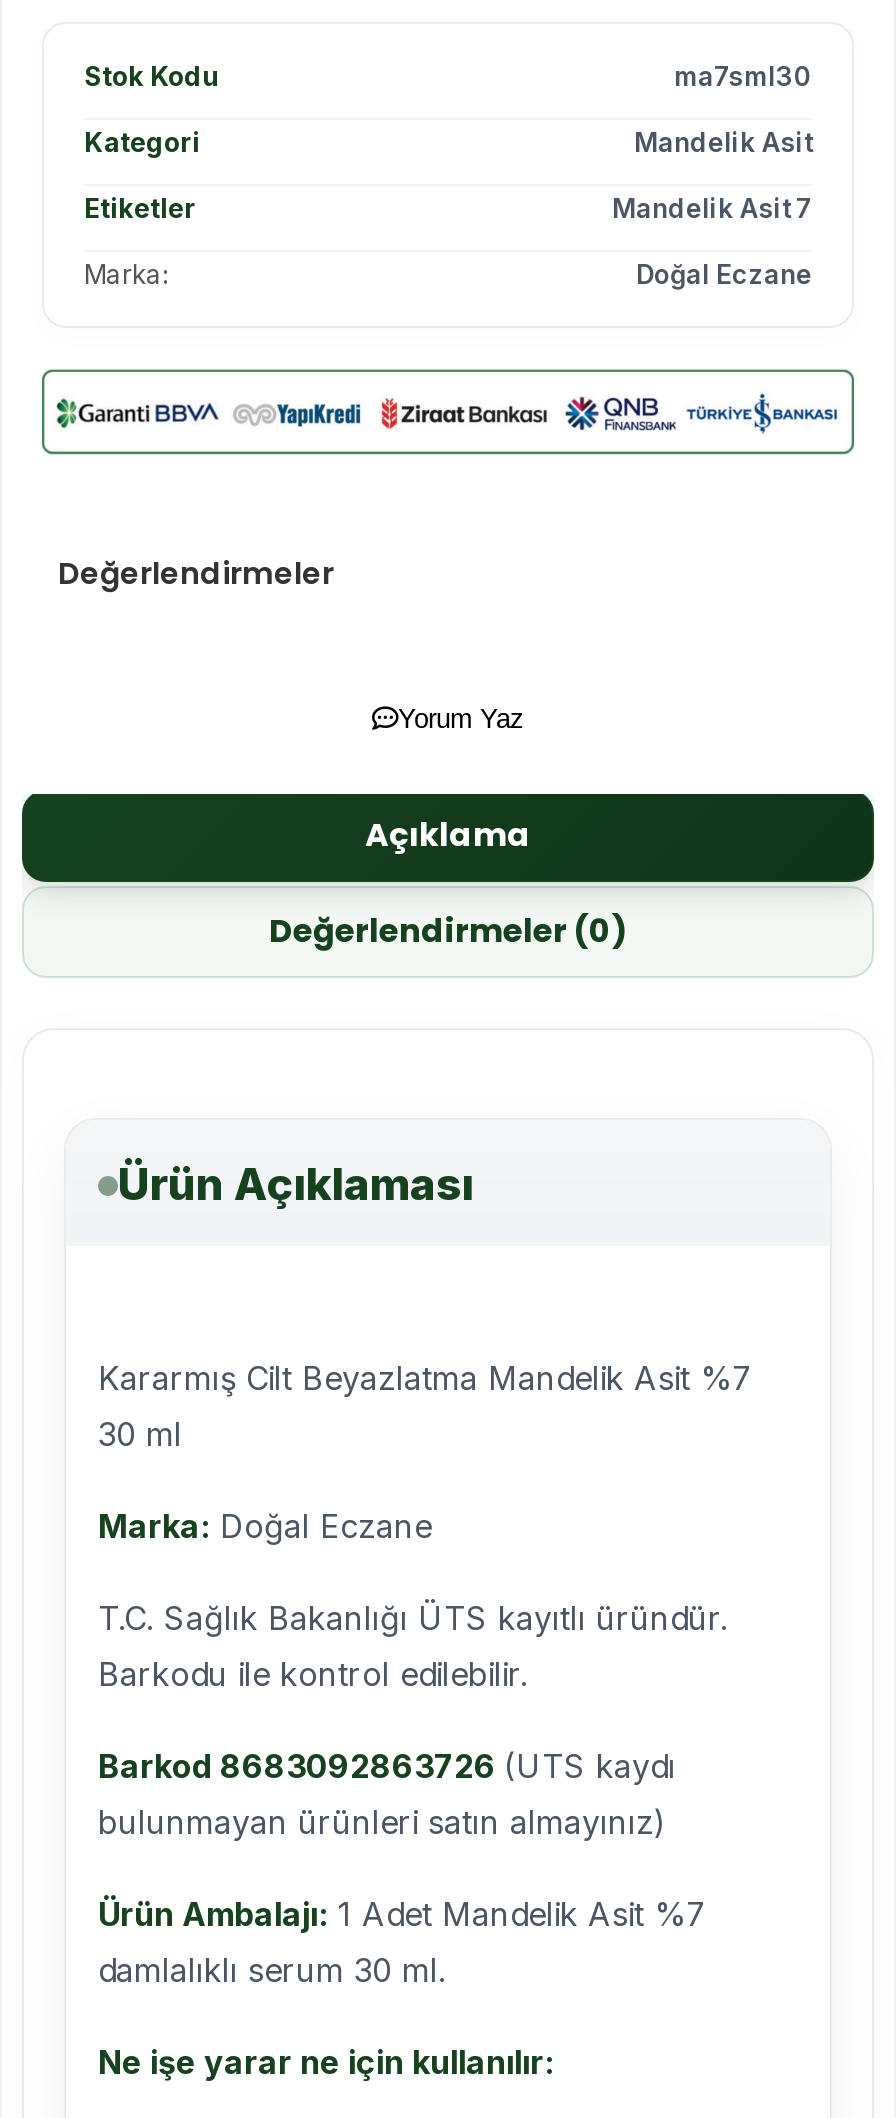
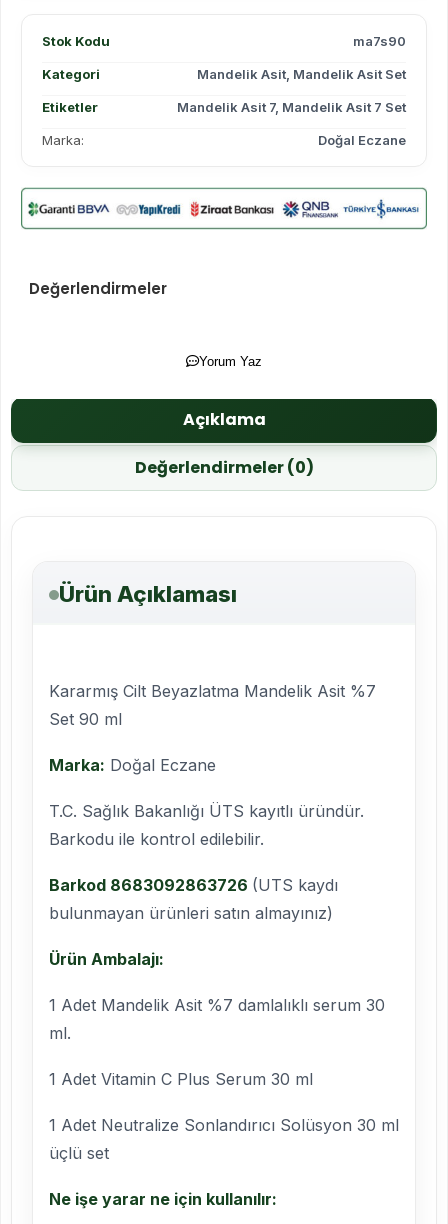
[674,61,812,93] ma7sml30 -> [353,32,406,48] ma7s90
[634,127,812,159] Mandelik Asit -> [197,65,406,81] Mandelik Asit, Mandelik Asit Set
[612,193,812,225] Mandelik Asit 7 -> [177,98,406,114] Mandelik Asit 7, Mandelik Asit 7 Set
[98,1415,182,1455] 30 ml -> [49,709,122,729] Set 90 ml
[98,1895,706,1991] Ürün Ambalajı: 1 Adet Mandelik Asit %7 | damlalıklı serum 30 ml. -> [49,949,399,1163] Ürün Ambalajı: | 1 Adet Mandelik Asit %7 damlalıklı serum 30 | ml. | 1 Adet Vitamin C Plus Serum 30 ml | 1 Adet Neutralize Sonlandırıcı Solüsyon 30 ml | üçlü set

